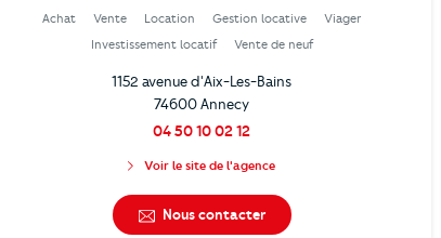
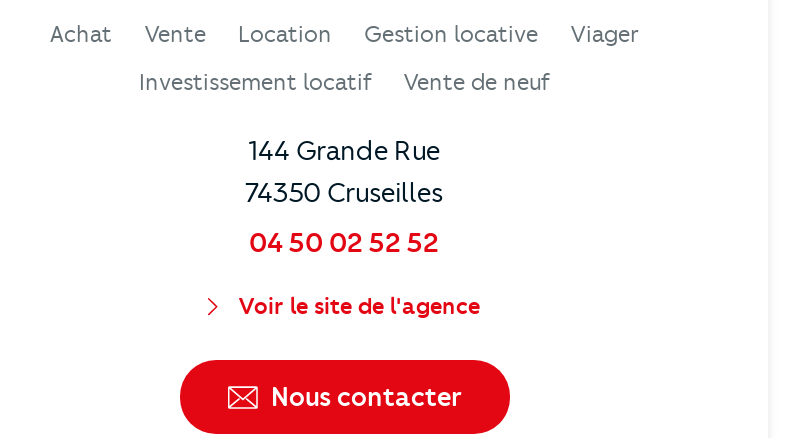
[112,73,291,113] 1152 avenue d'Aix-Les-Bains | 74600 Annecy -> [245,133,443,207] 144 Grande Rue | 74350 Cruseilles
[153,122,250,140] 04 50 10 02 12 -> [249,225,439,257] 04 50 02 52 52

